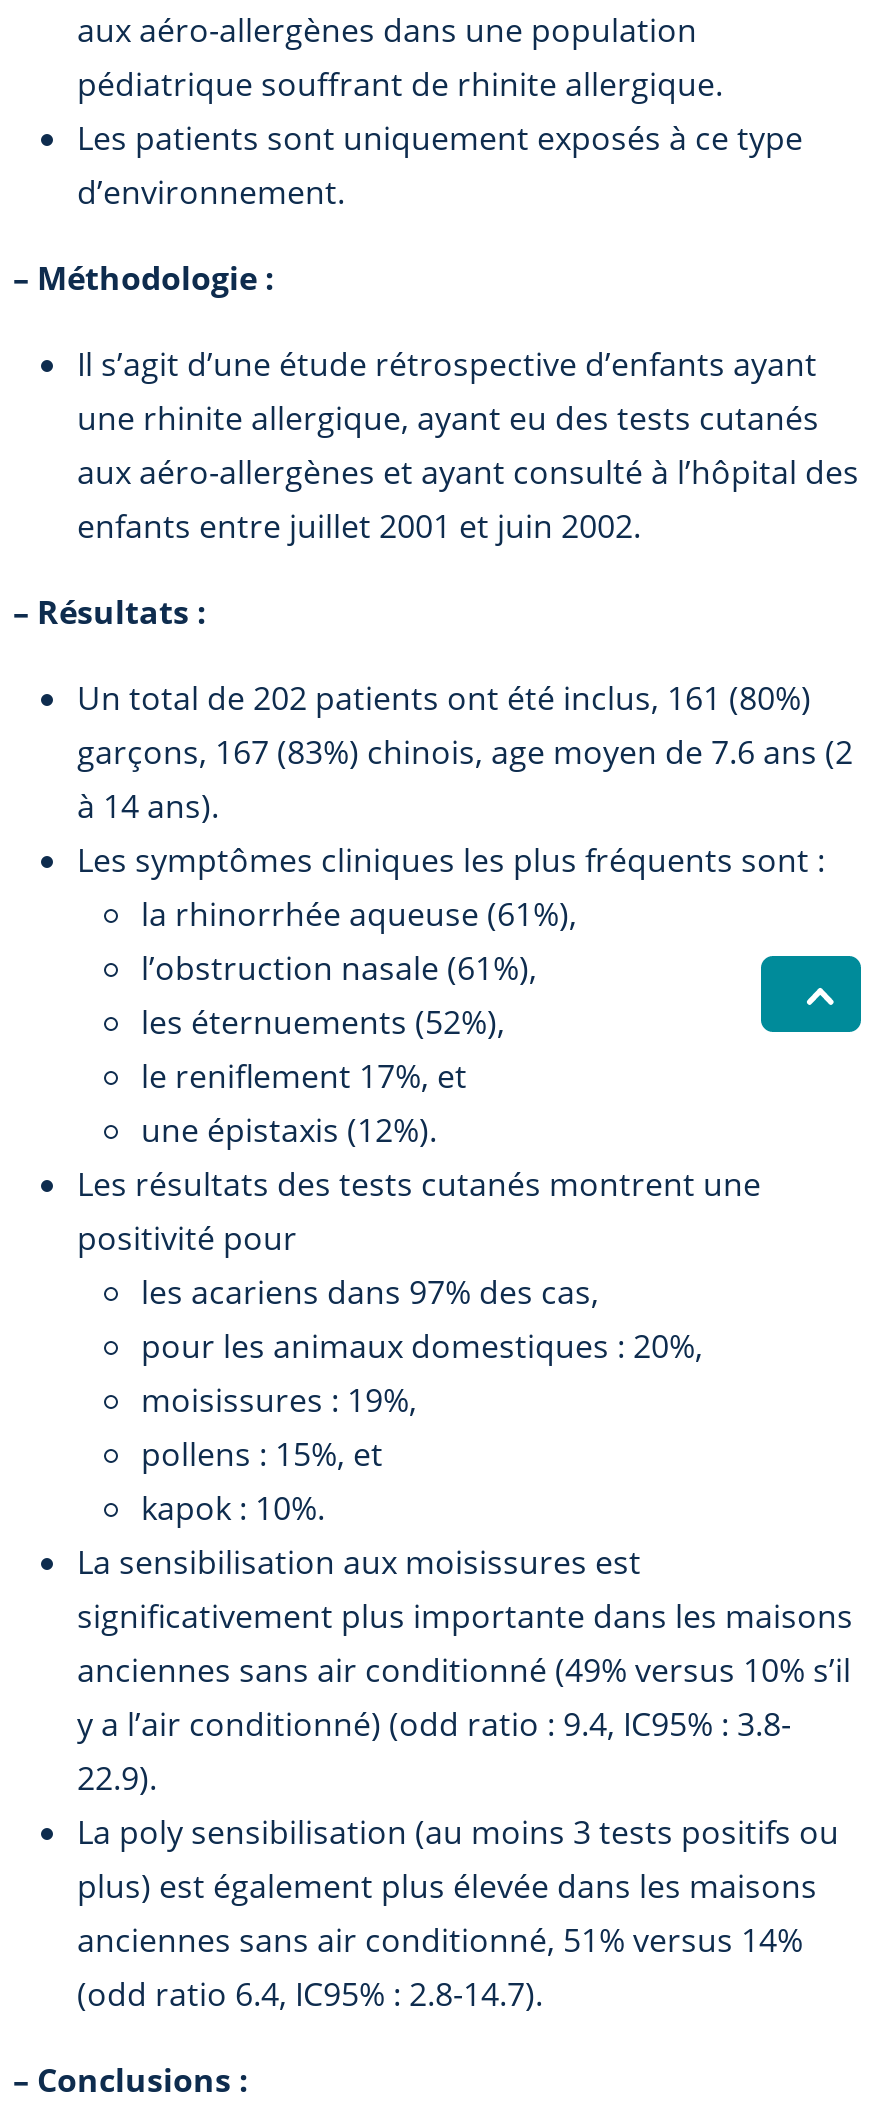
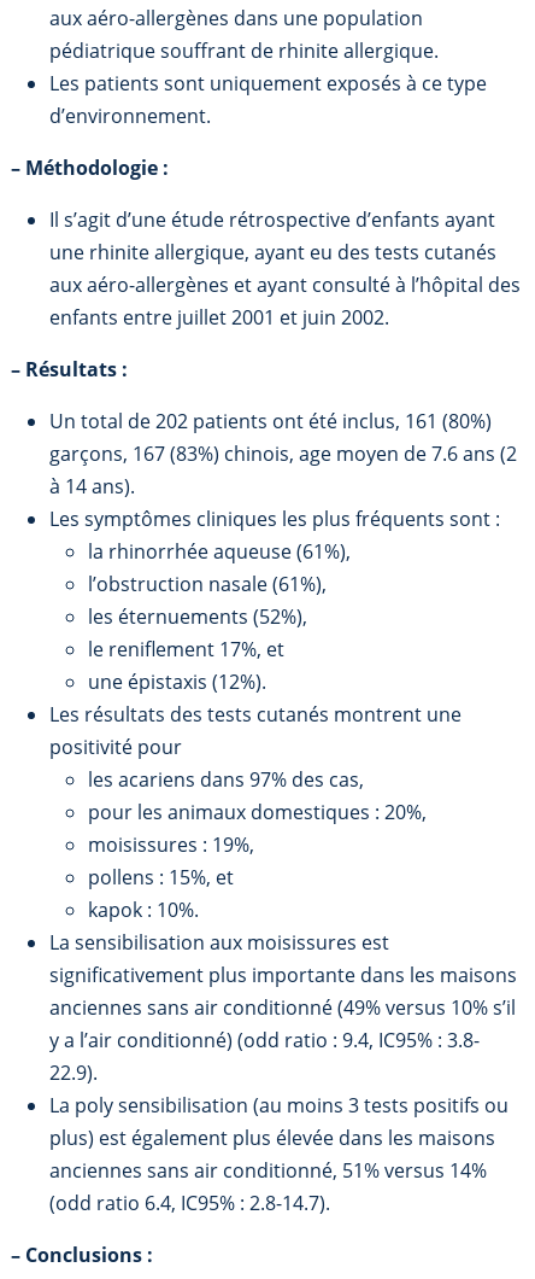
[759,954,863,1034] [image] -> none

